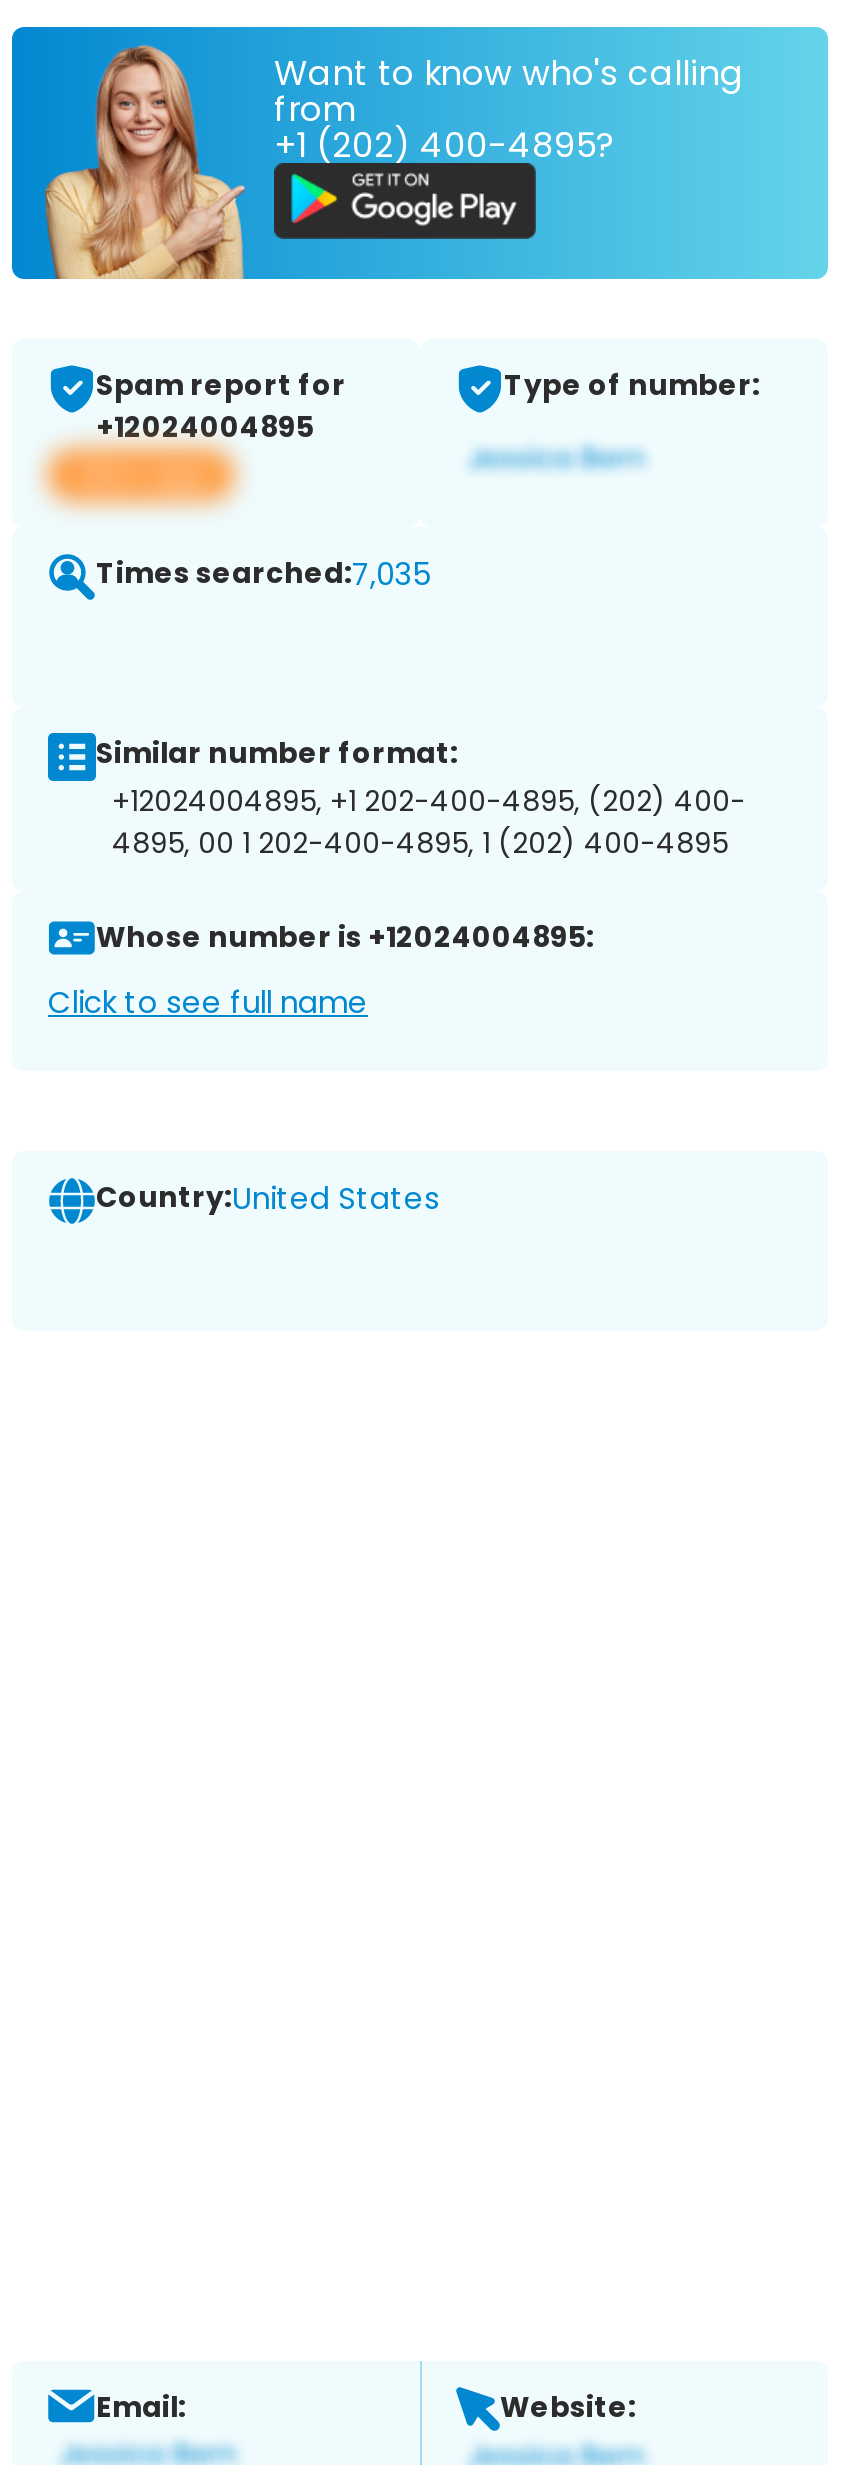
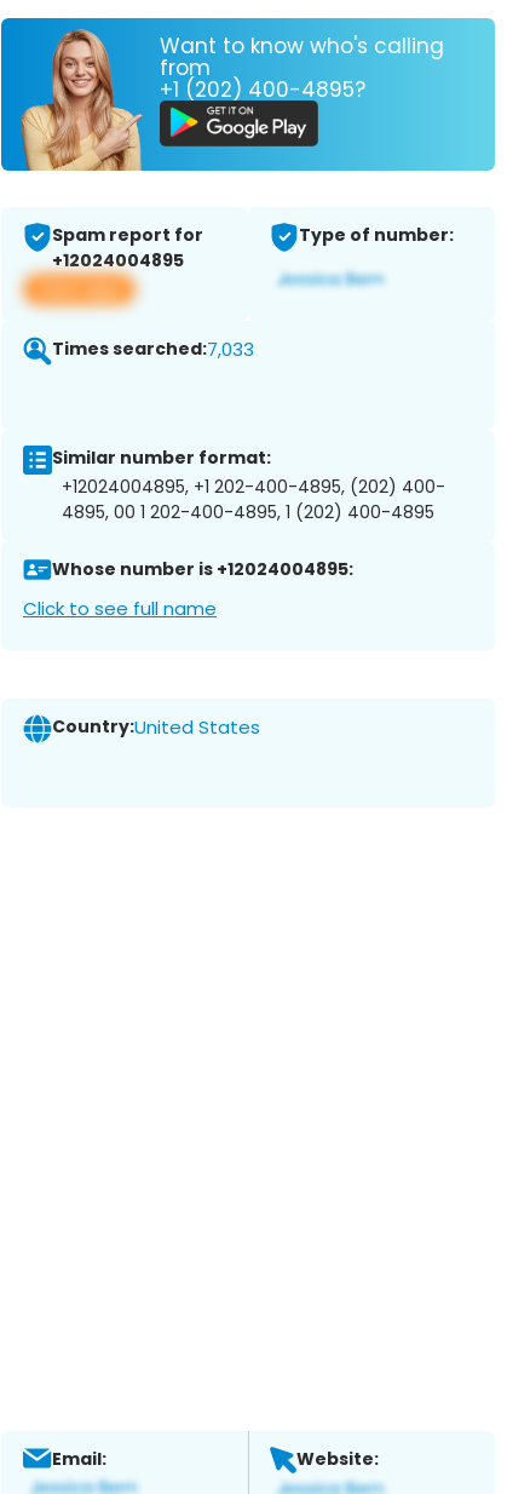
[96,553,432,595] Times searched:7,035 -> [52,337,254,362] Times searched:7,033

